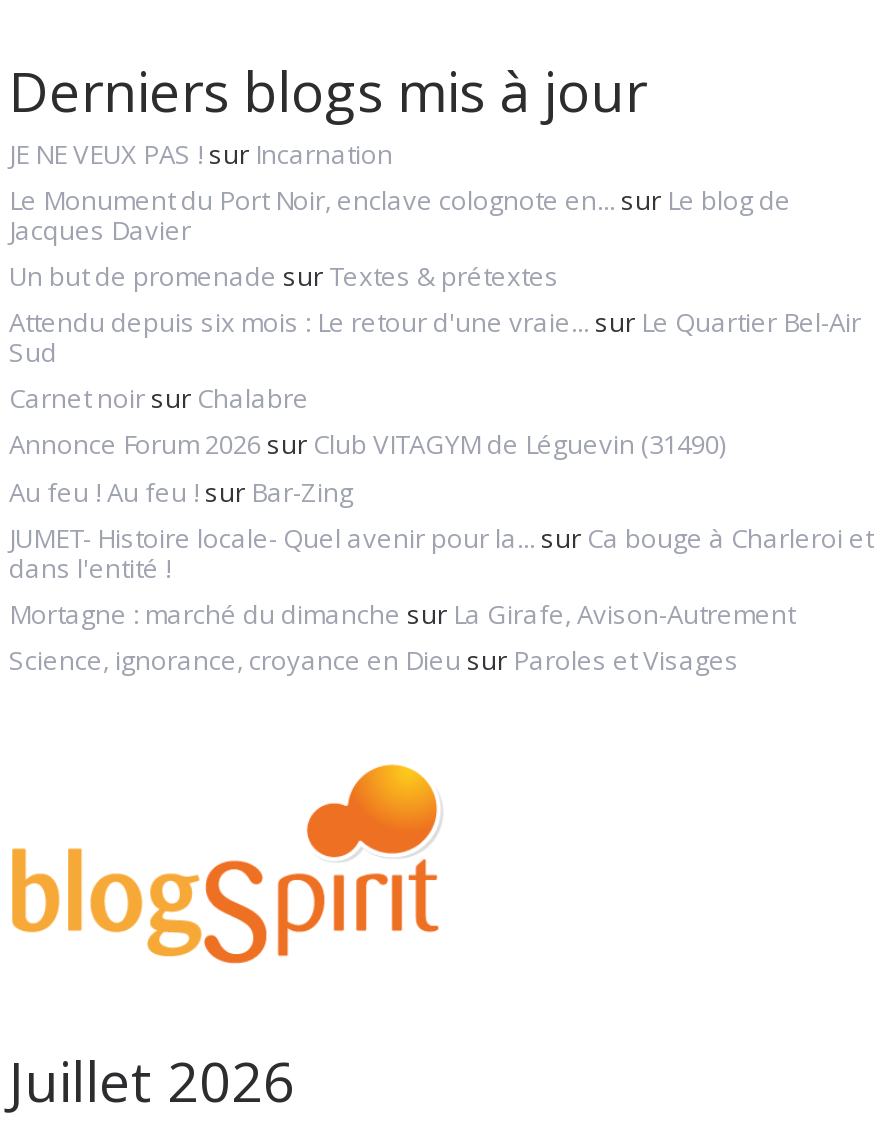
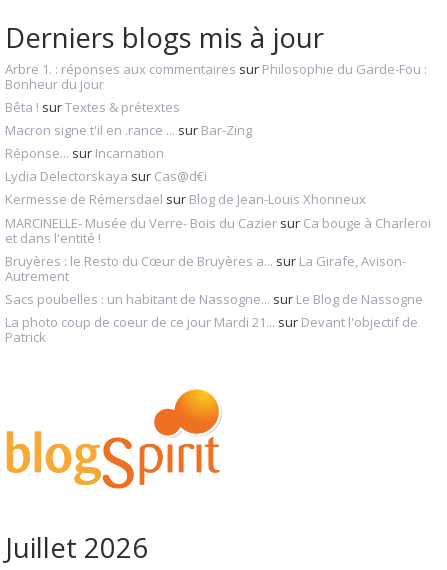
[9,136,873,678] JE NE VEUX PAS ! sur Incarnation | Le Monument du Port Noir, enclave colognote en... sur Le blog de | Jacques Davier | Un but de promenade sur Textes & prétextes | Attendu depuis six mois : Le retour d'une vraie... sur Le Quartier Bel-Air | Sud | Carnet noir sur Chalabre | Annonce Forum 2026 sur Club VITAGYM de Léguevin (31490) | Au feu ! Au feu ! sur Bar-Zing | JUMET- Histoire locale- Quel avenir pour la... sur Ca bouge à Charleroi et | dans l'entité ! | Mortagne : marché du dimanche sur La Girafe, Avison-Autrement | Science, ignorance, croyance en Dieu sur Paroles et Visages -> [5,60,431,346] Arbre 1. : réponses aux commentaires sur Philosophie du Garde-Fou : | Bonheur du jour | Bêta ! surTextes & prétextes | Macron signe t'il en .rance ... sur Bar-Zing | Réponse... sur Incarnation | Lydia Delectorskaya sur Cas@d€i | Kermesse de Rémersdael sur Blog de Jean-Louis Xhonneux | MARCINELLE- Musée du Verre- Bois du Cazier sur Ca bouge à Charleroi | et dans l'entité ! | Bruyères : le Resto du Cœur de Bruyères a... sur La Girafe, Avison- | Autrement | Sacs poubelles : un habitant de Nassogne... sur Le Blog de Nassogne | La photo coup de coeur de ce jour Mardi 21... sur Devant l'objectif de | Patrick

